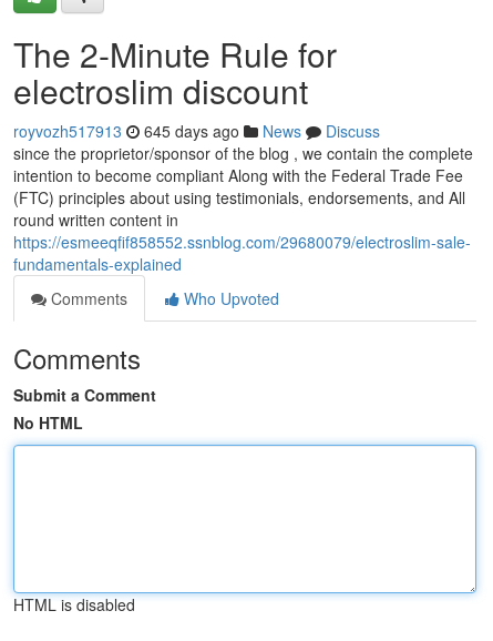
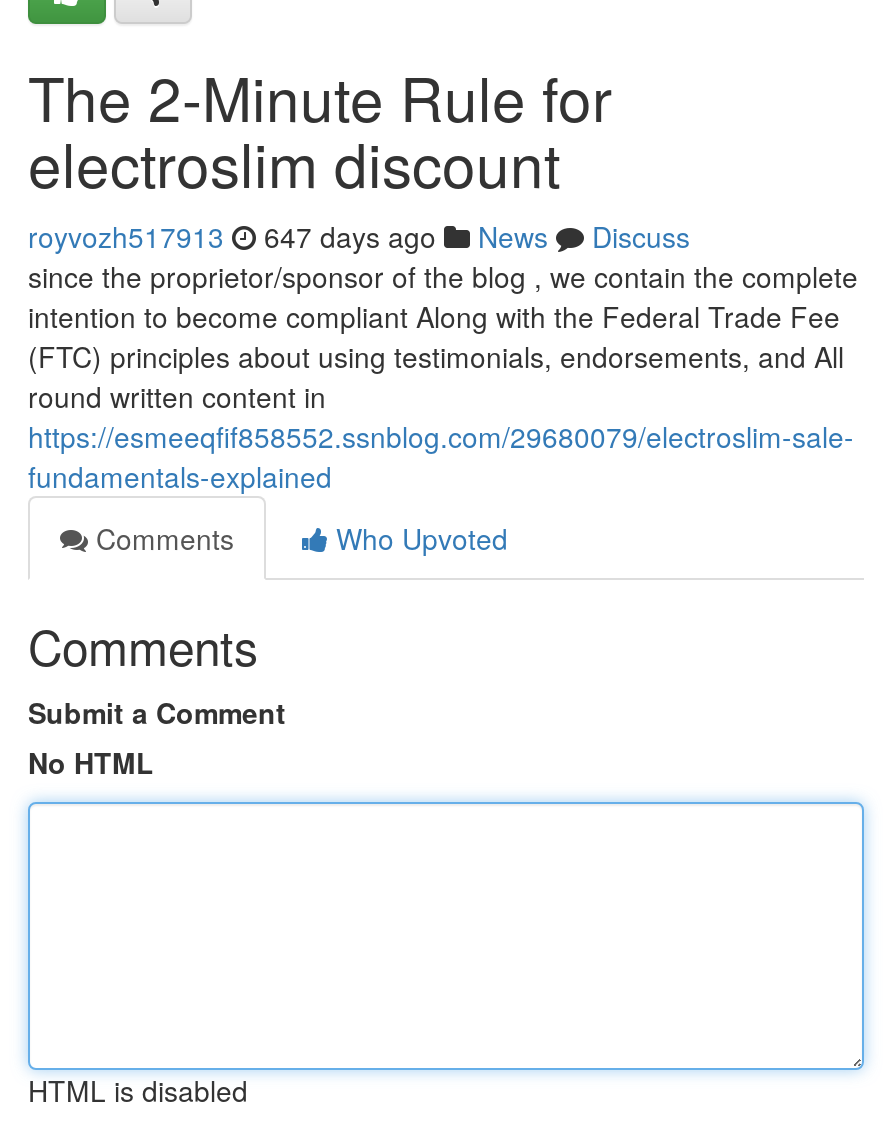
[13,120,380,142] royvozh517913 645 days ago News Discuss -> [28,216,690,256] royvozh517913 647 days ago News Discuss

